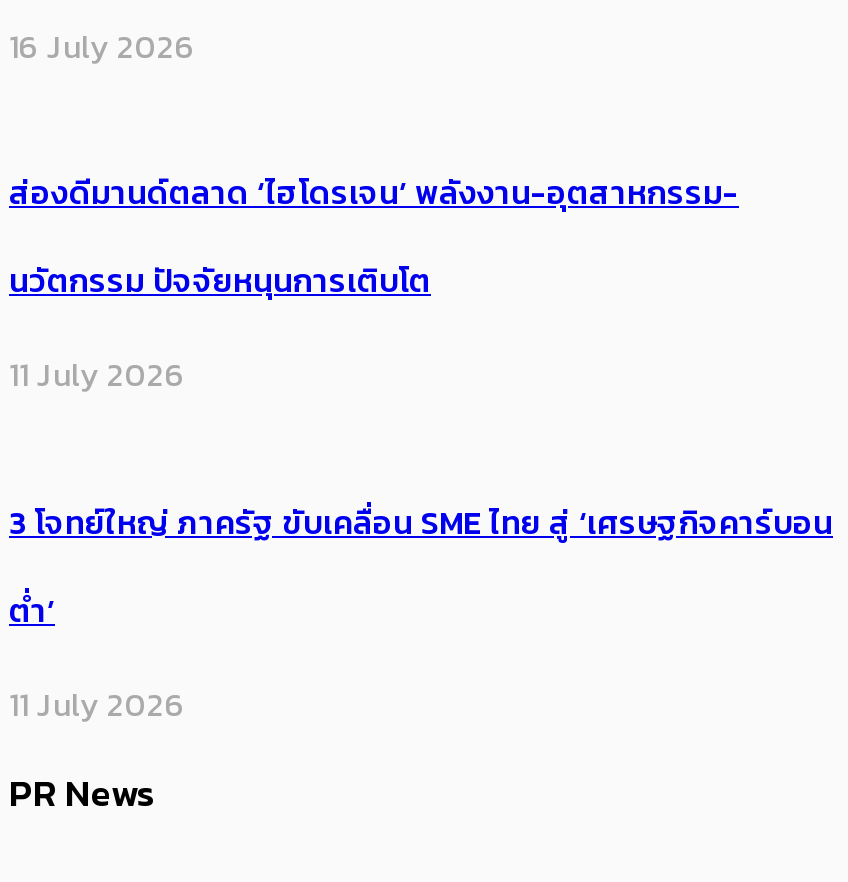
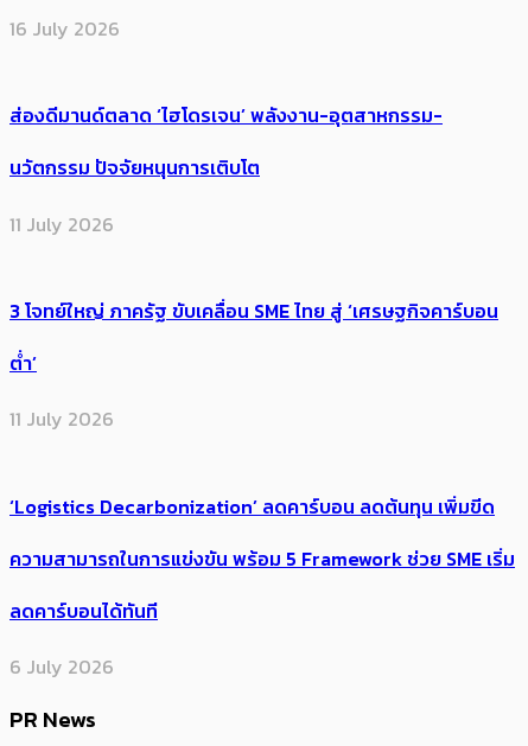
none -> [9,492,515,681] ‘Logistics Decarbonization’ ลดคาร์บอน ลดต้นทุน เพิ่มขีด | ความสามารถในการแข่งขัน พร้อม 5 Framework ช่วย SME เริ่ม | ลดคาร์บอนได้ทันที | 6 July 2026

